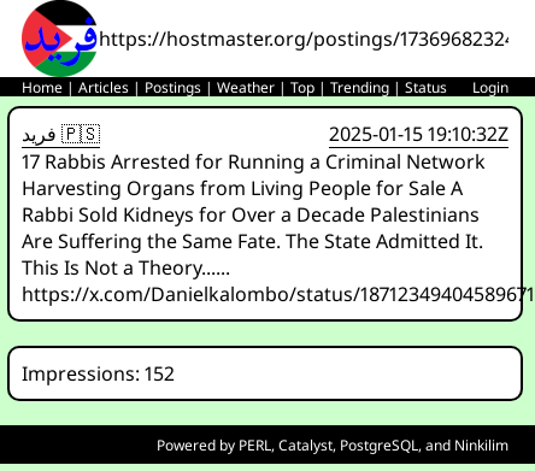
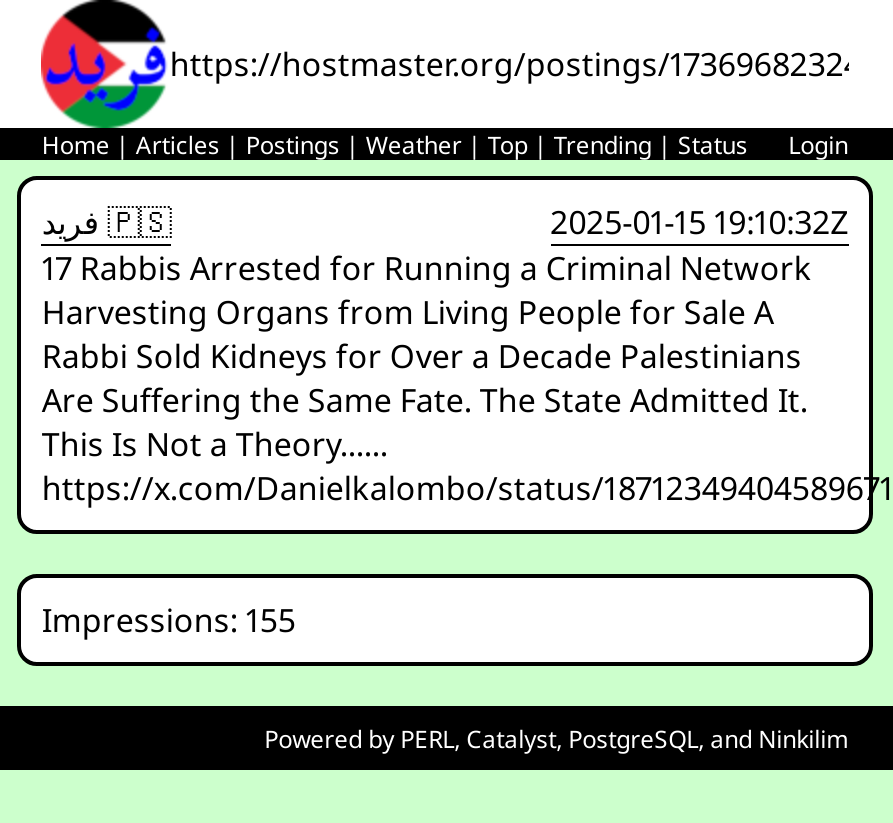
[22,360,175,387] Impressions: 152 -> [42,598,296,642] Impressions: 155

